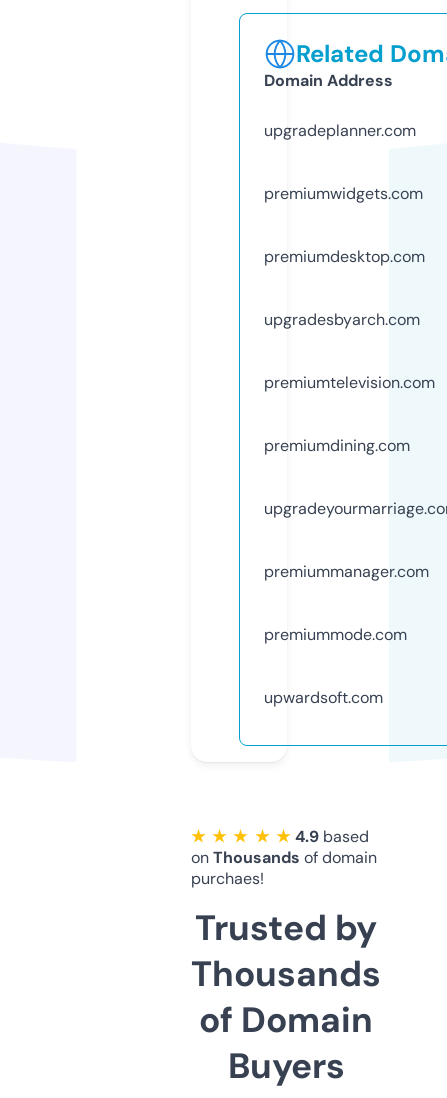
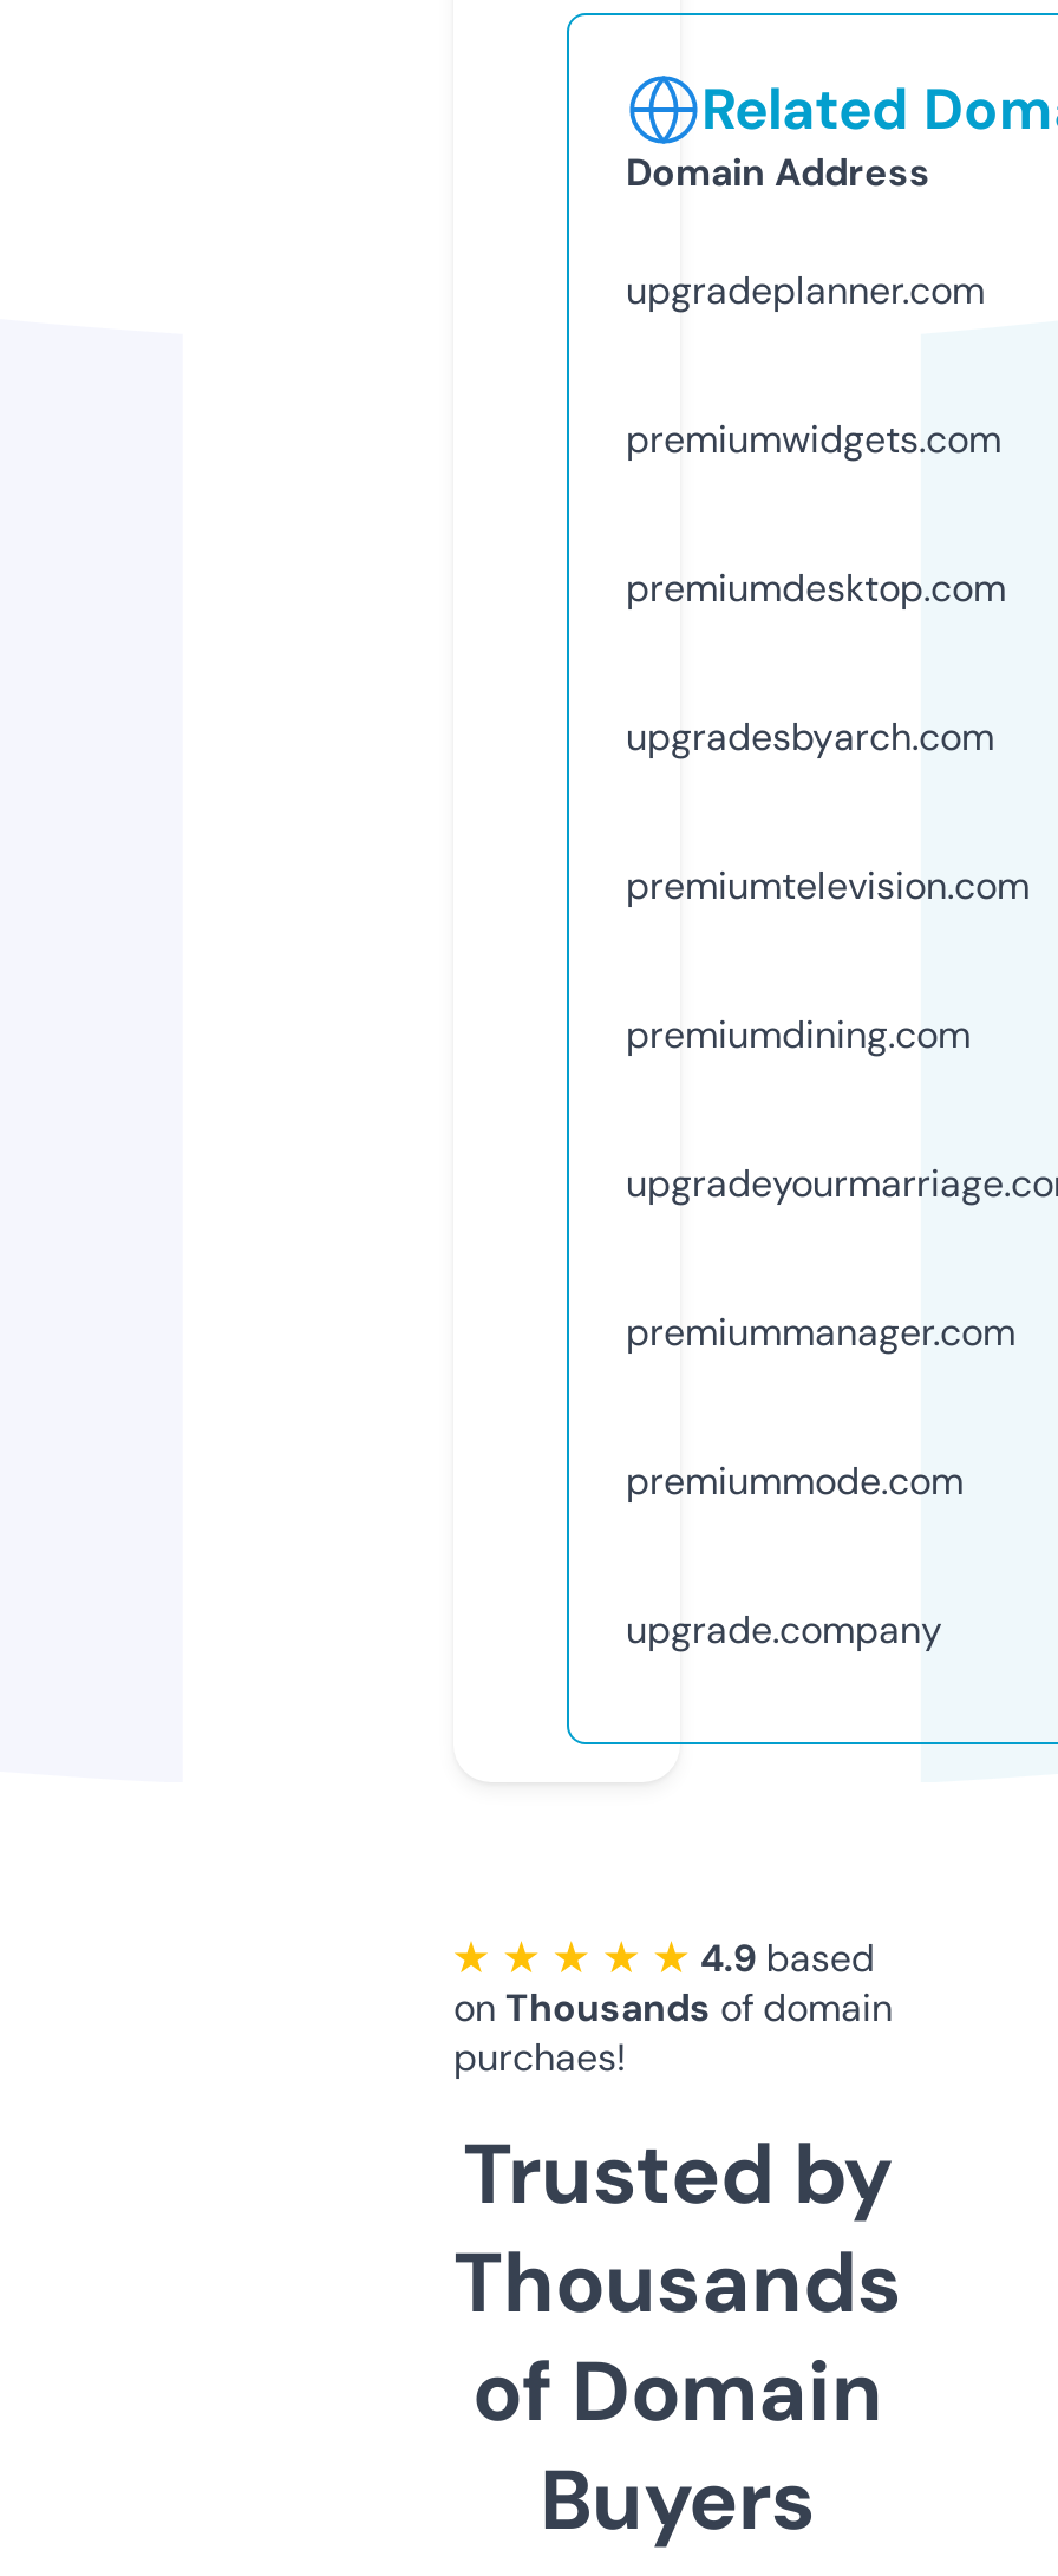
[264,687,383,708] upwardsoft.com -> [626,1605,942,1654] upgrade.company

